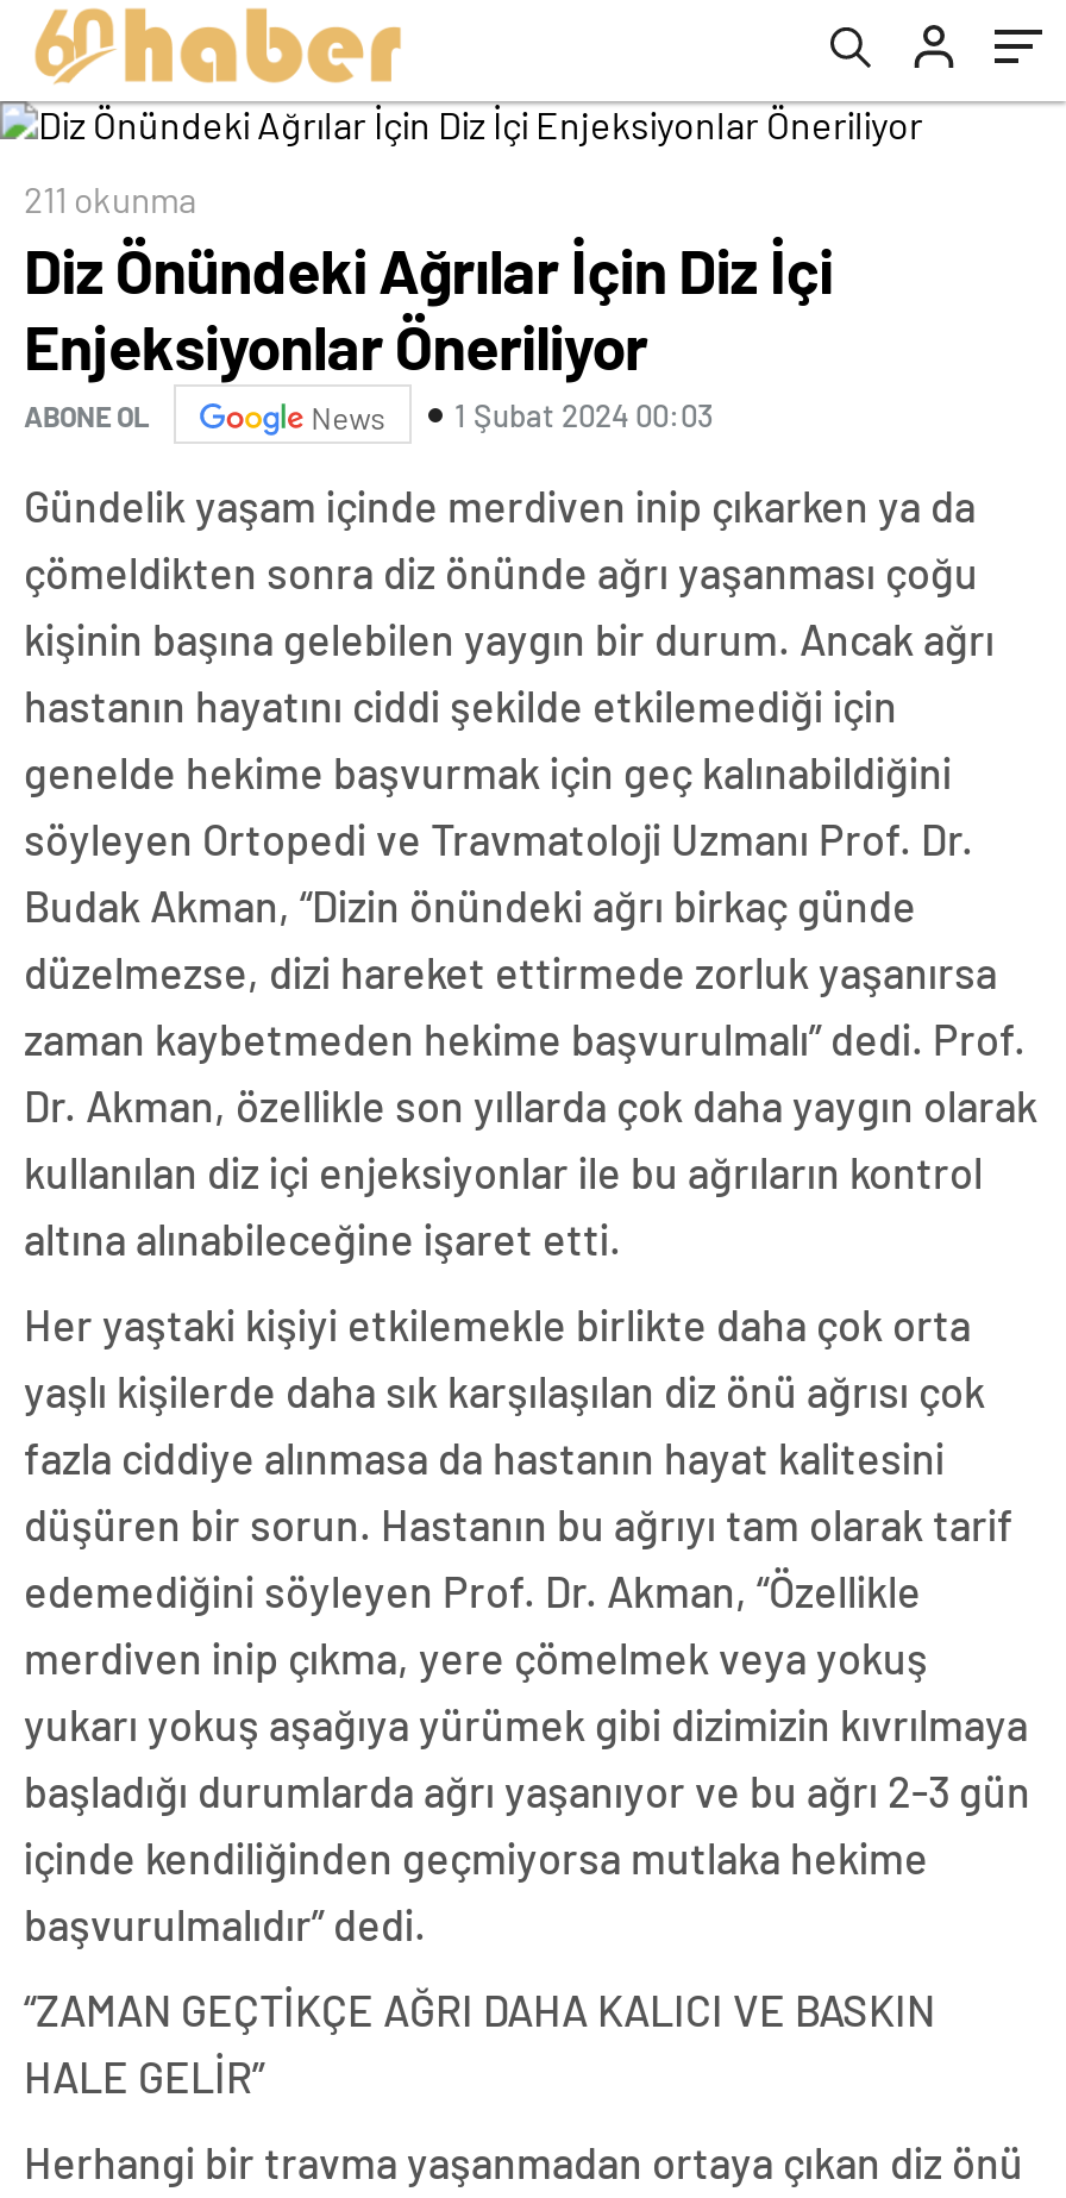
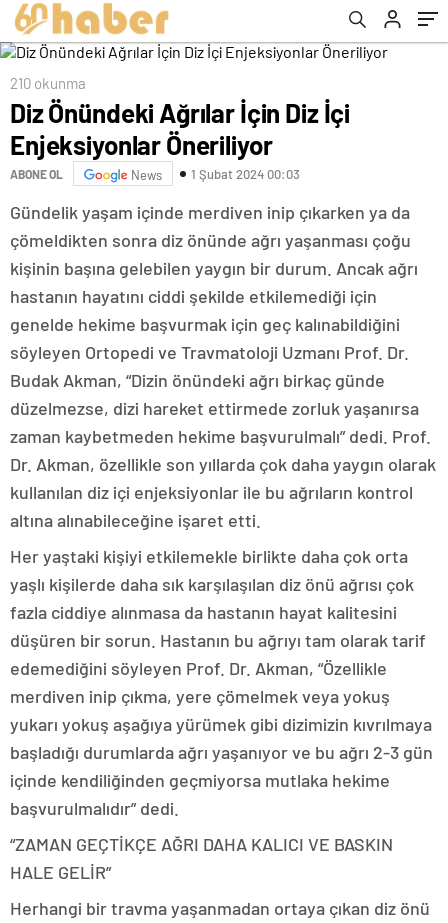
[24,177,197,220] 211 okunma -> [10,74,86,92] 210 okunma

